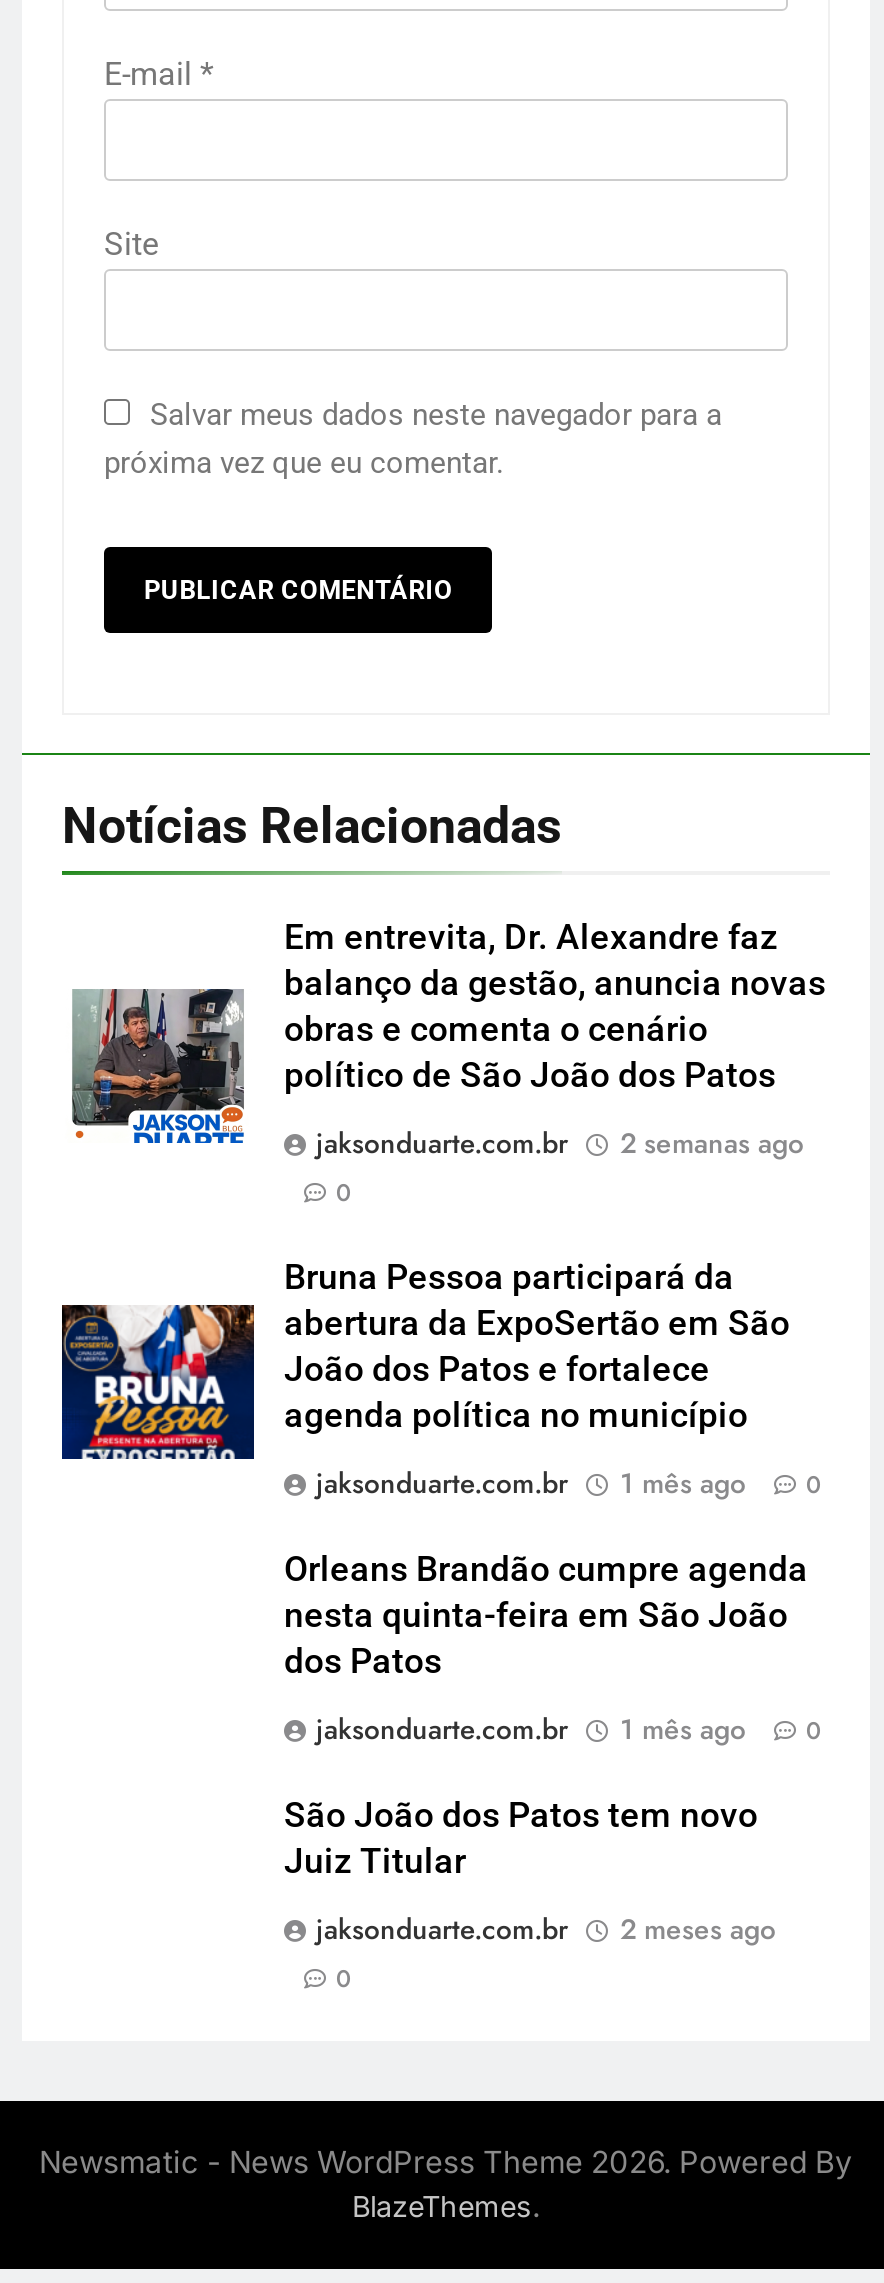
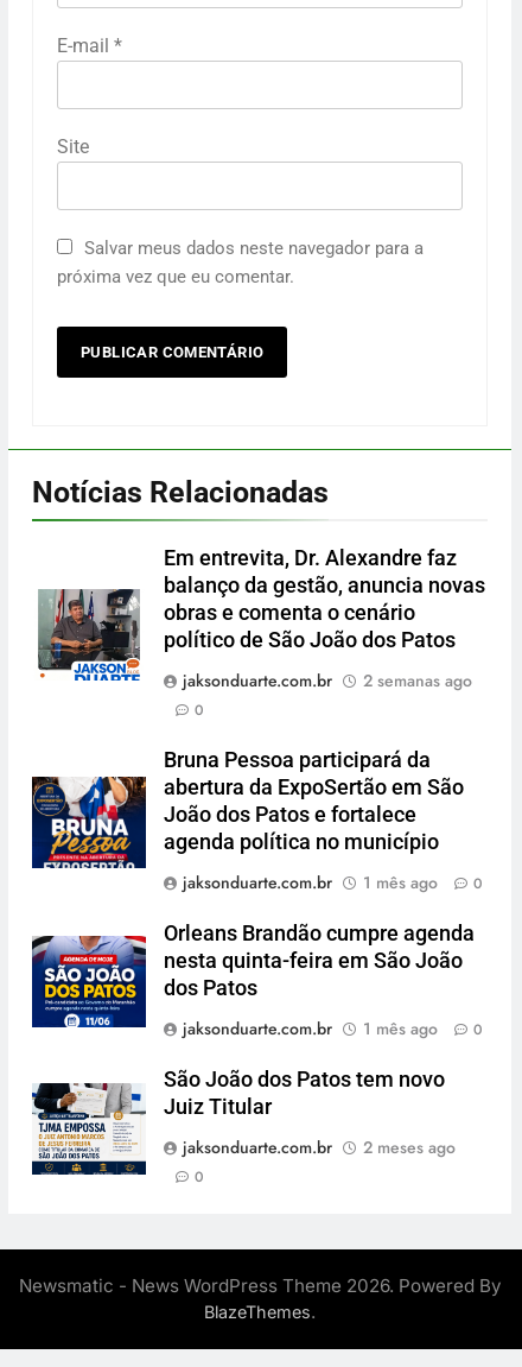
none -> [31,935,147,1029] [image]
none -> [31,1082,147,1176] [image]

